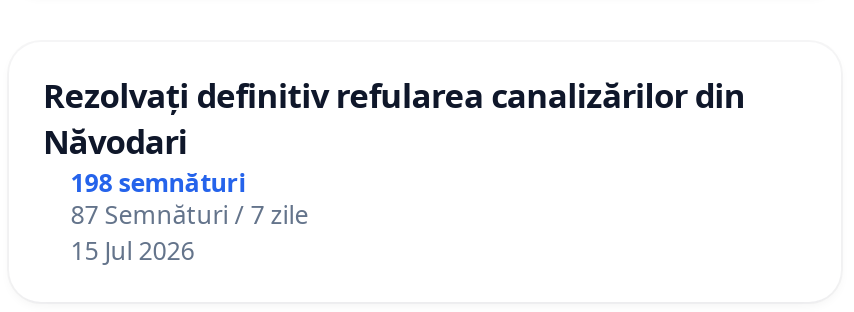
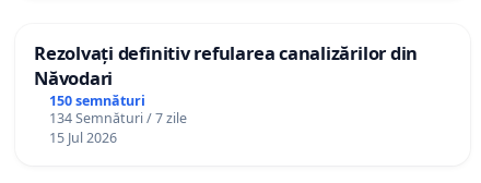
[71,167,247,201] 198 semnături -> [49,91,145,110] 150 semnături
[71,199,309,233] 87 Semnături / 7 zile -> [49,109,187,127] 134 Semnături / 7 zile

